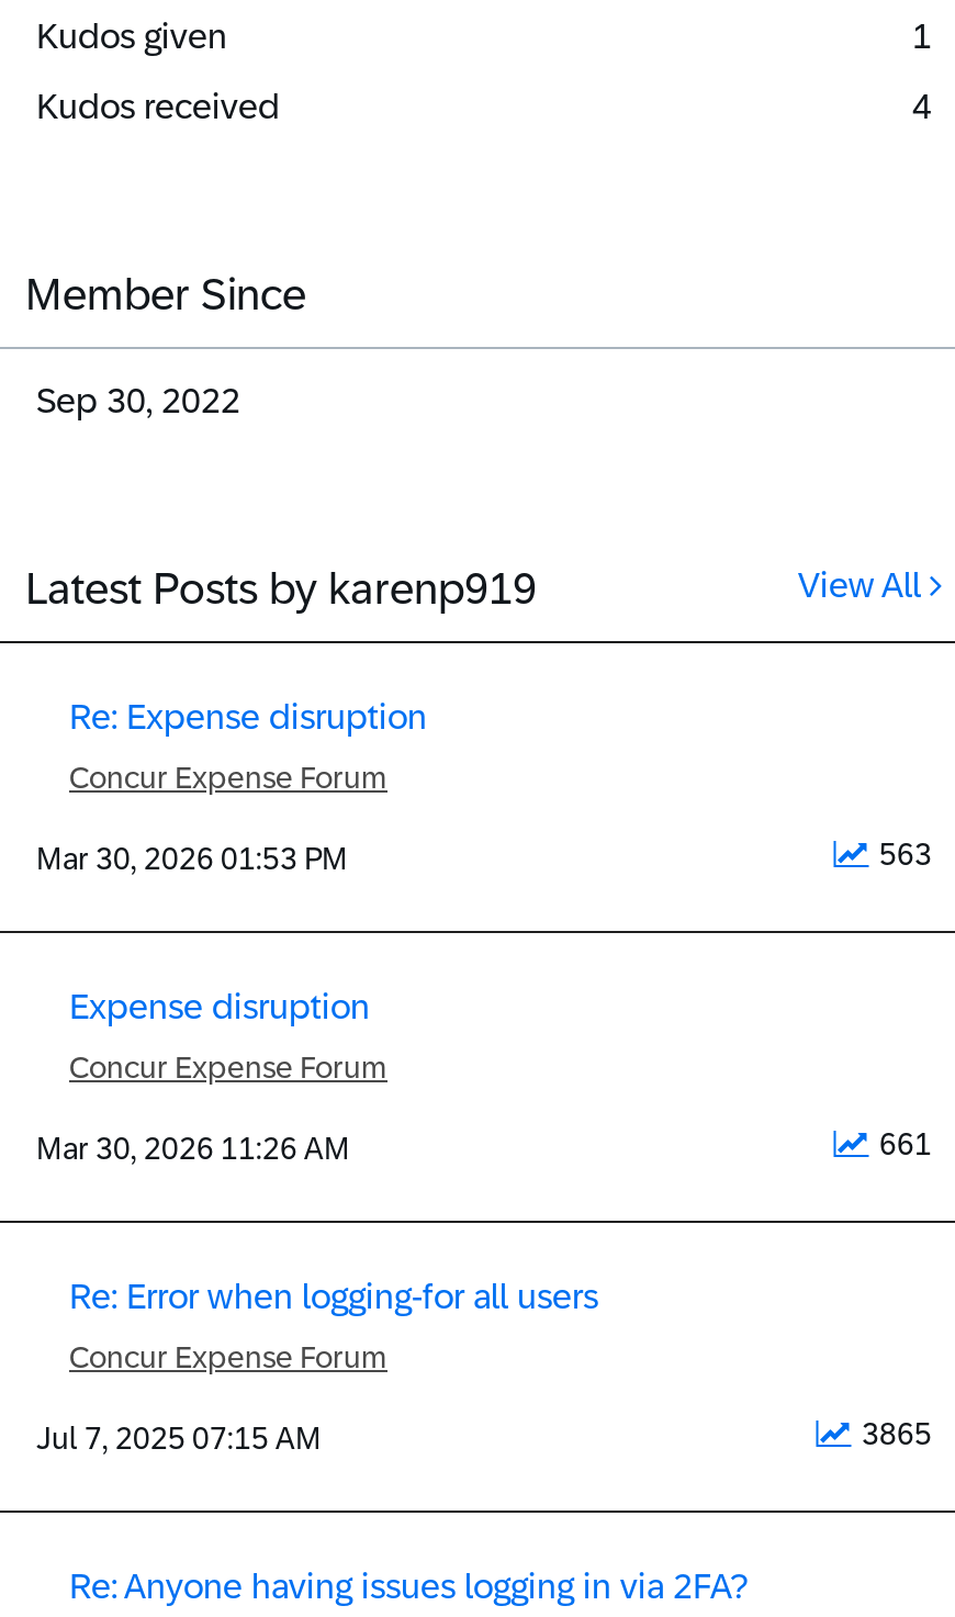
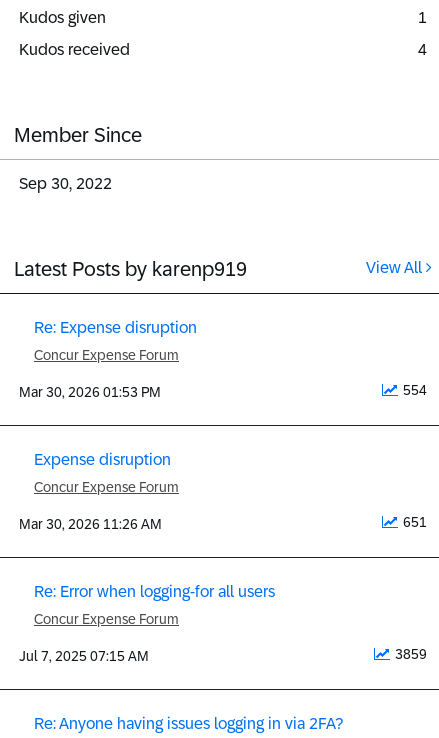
[873,836,932,871] 563 -> [400,382,427,398] 554
[873,1125,932,1161] 661 -> [400,514,427,530] 651
[855,1415,932,1450] 3865 -> [392,646,427,662] 3859

